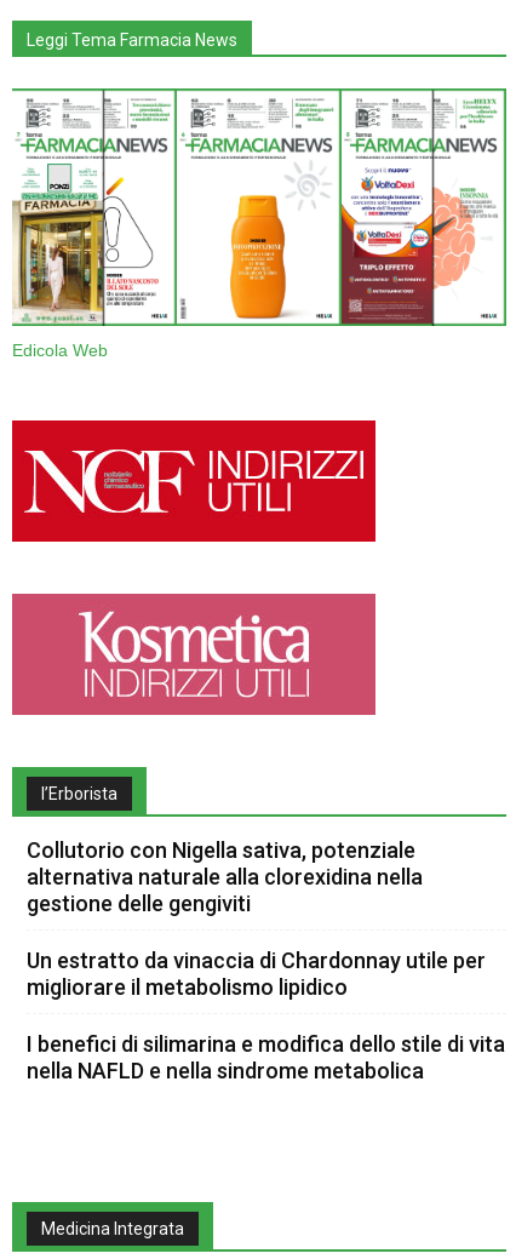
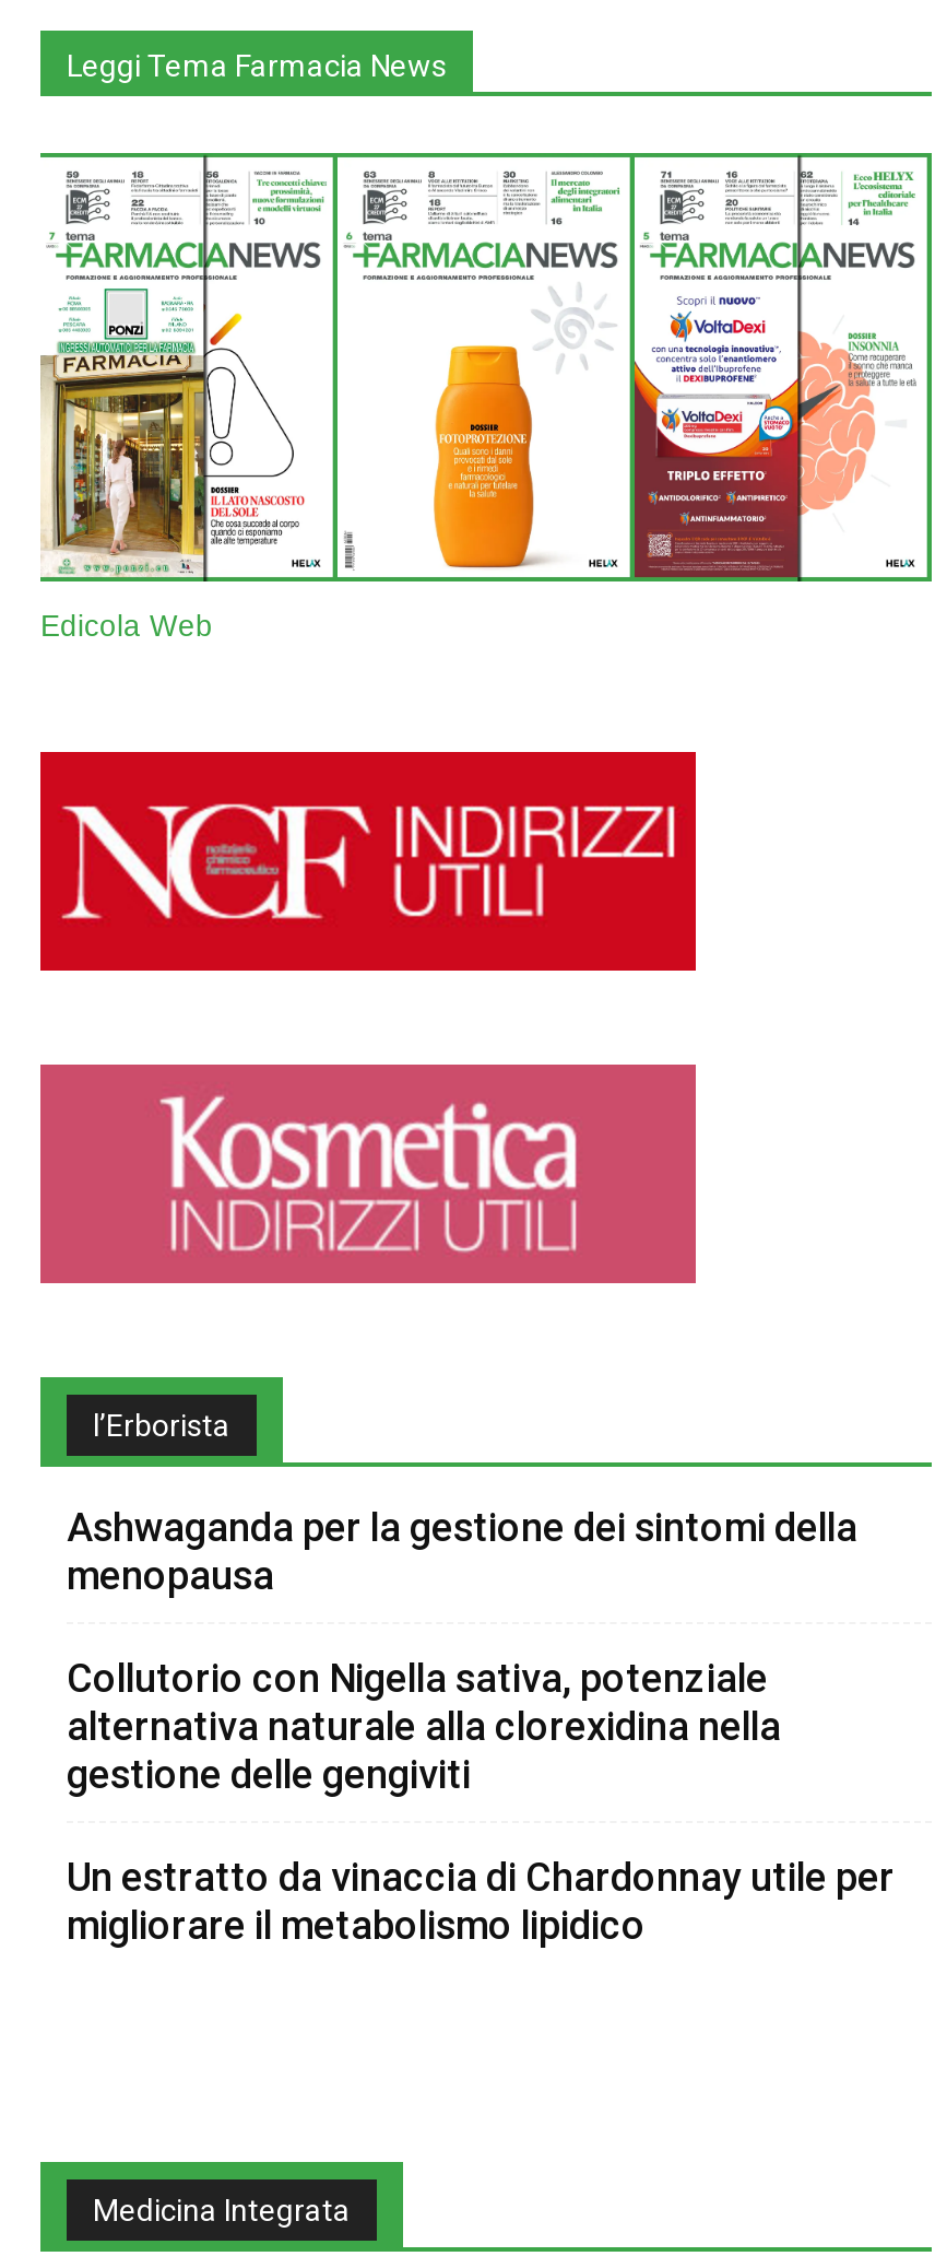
none -> [67,1505,857,1599] Ashwaganda per la gestione dei sintomi della | menopausa
moved [27,838,486,1000] -> [67,1655,895,1948]: Collutorio con Nigella sativa, potenziale | alternativa naturale alla clorexidina nella | gestione delle gengiviti | Un estratto da vinaccia di Chardonnay utile per | migliorare il metabolismo lipidico
[27,1032,505,1084] I benefici di silimarina e modifica dello stile di vita | nella NAFLD e nella sindrome metabolica -> none

